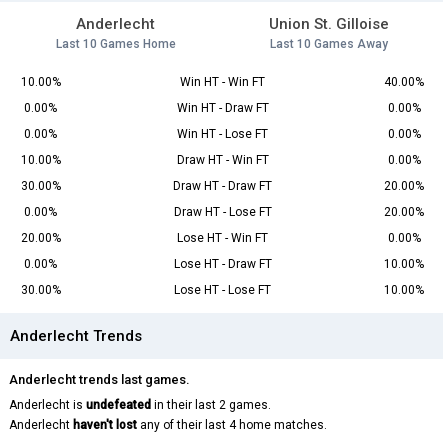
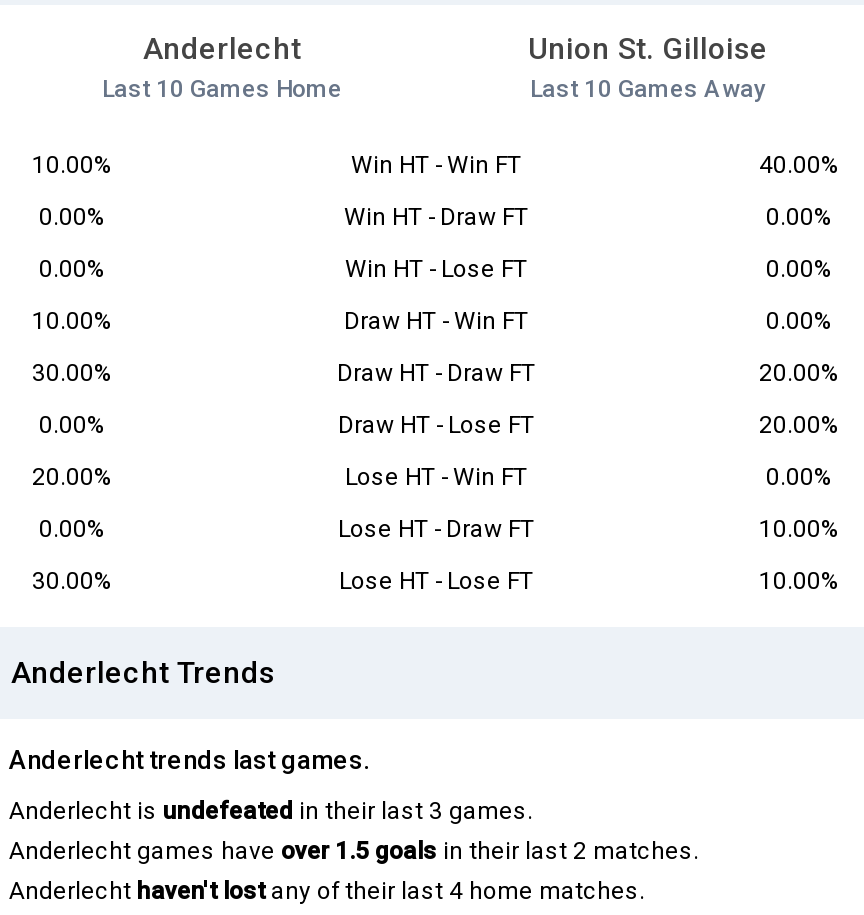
[9,398,271,412] Anderlecht is undefeated in their last 2 games. -> [9,797,699,865] Anderlecht is undefeated in their last 3 games. | Anderlecht games have over 1.5 goals in their last 2 matches.

